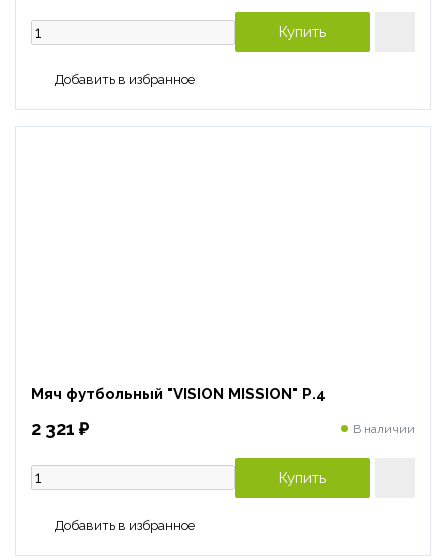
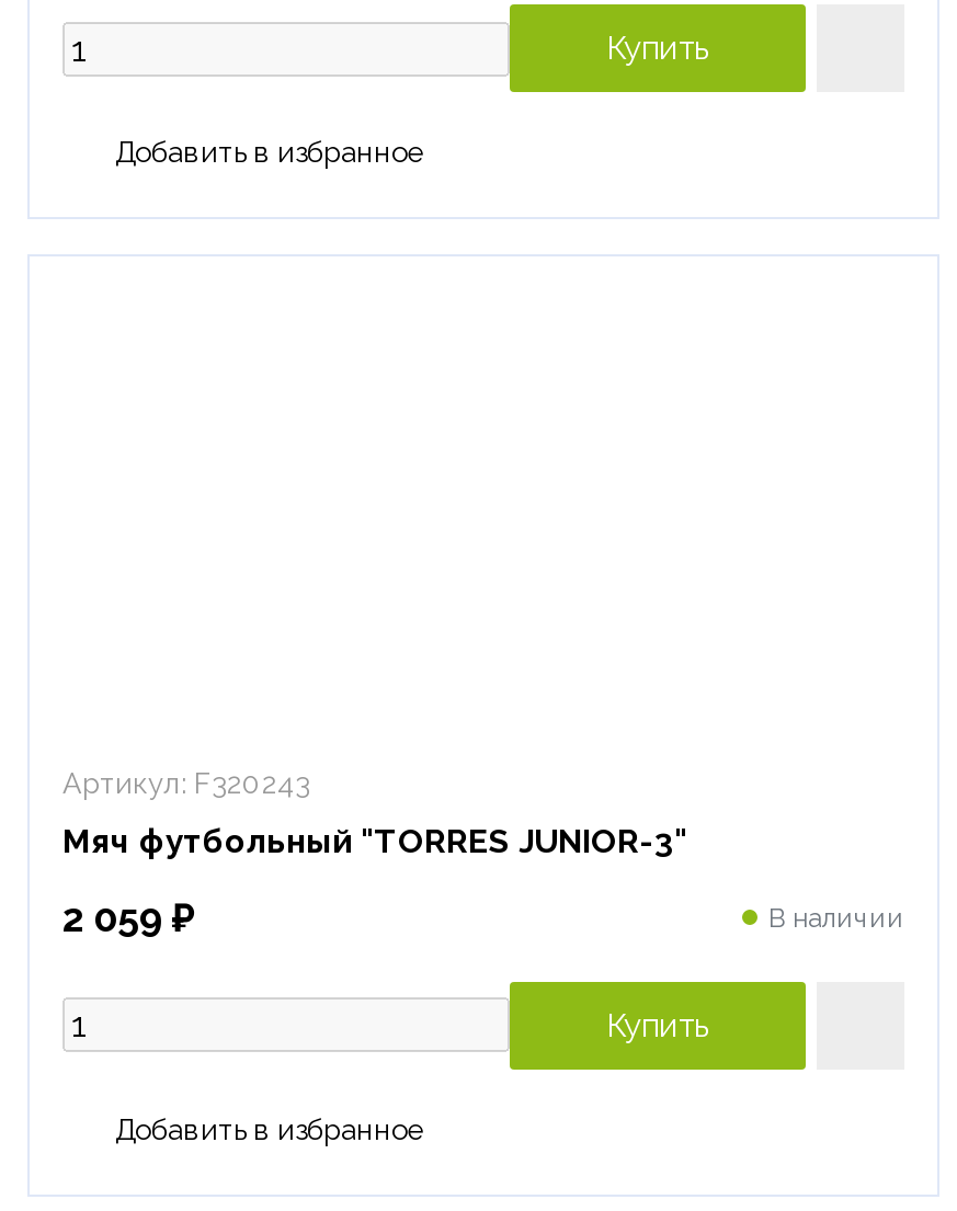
[31,385,326,439] Мяч футбольный "VISION MISSION" Р.4 | 2 321 ₽ -> [62,767,687,940] Артикул: F320243 | Мяч футбольный "TORRES JUNIOR-3" | 2 059 ₽

